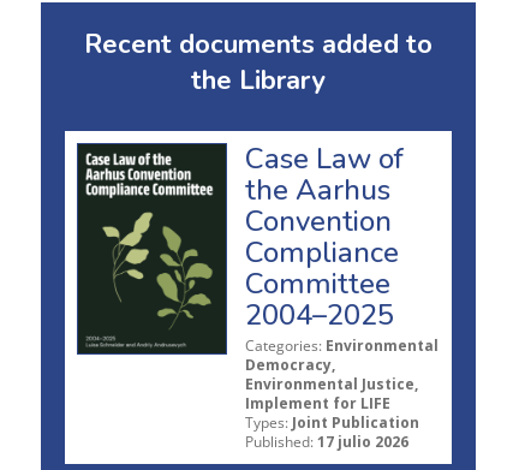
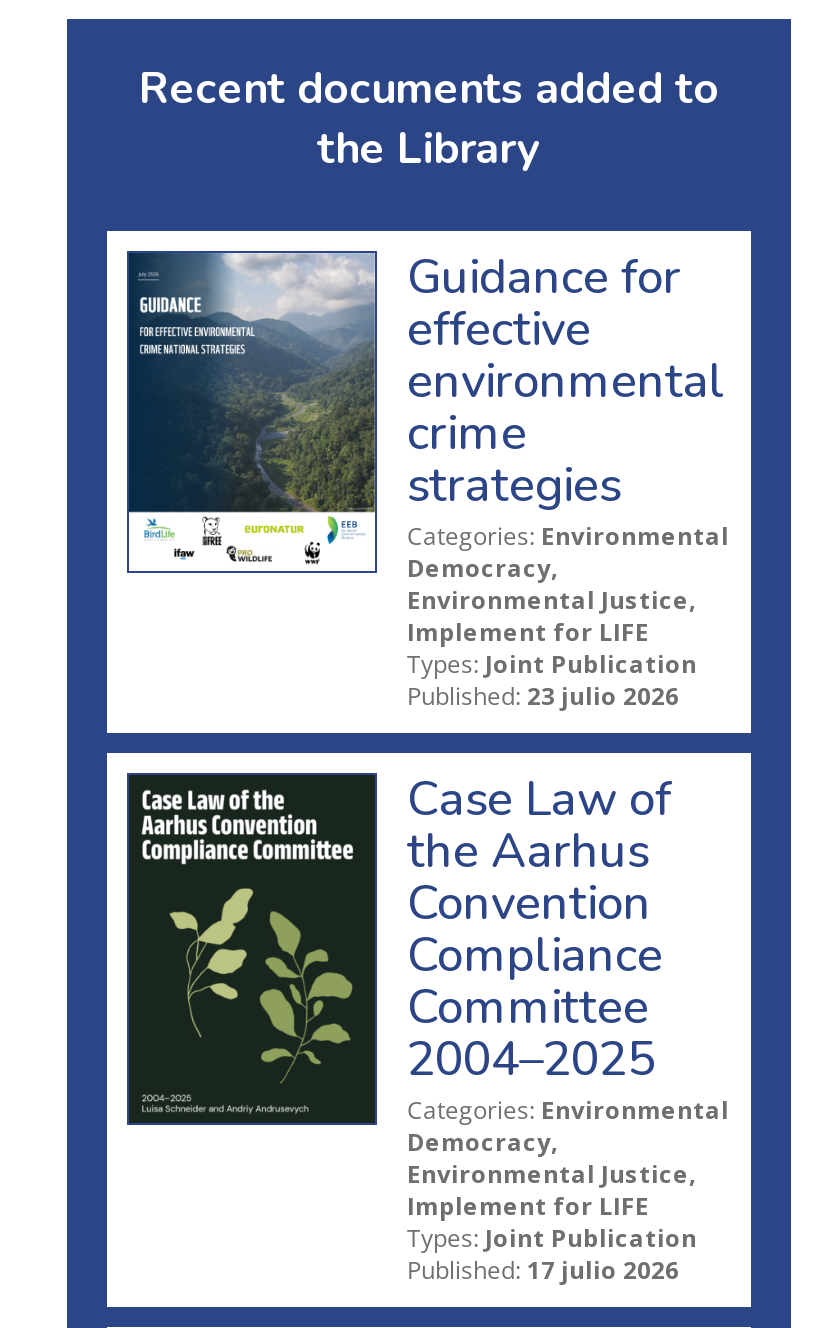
none -> [127,246,729,714] [image] | Guidance for | effective | environmental | crime | strategies | Categories: Environmental | Democracy, | Environmental Justice, | Implement for LIFE | Types: Joint Publication | Published: 23 julio 2026

